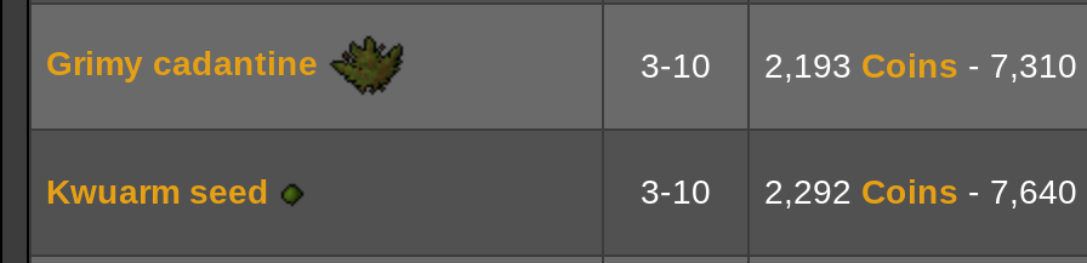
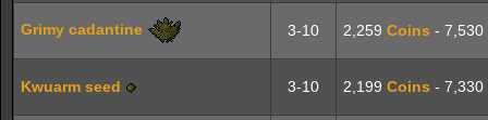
[641,46,1087,85] 3-10 2,193 Coins - 7,310 -> [288,22,488,39] 3-10 2,259 Coins - 7,530
[641,172,1087,211] 3-10 2,292 Coins - 7,640 -> [288,78,488,95] 3-10 2,199 Coins - 7,330

